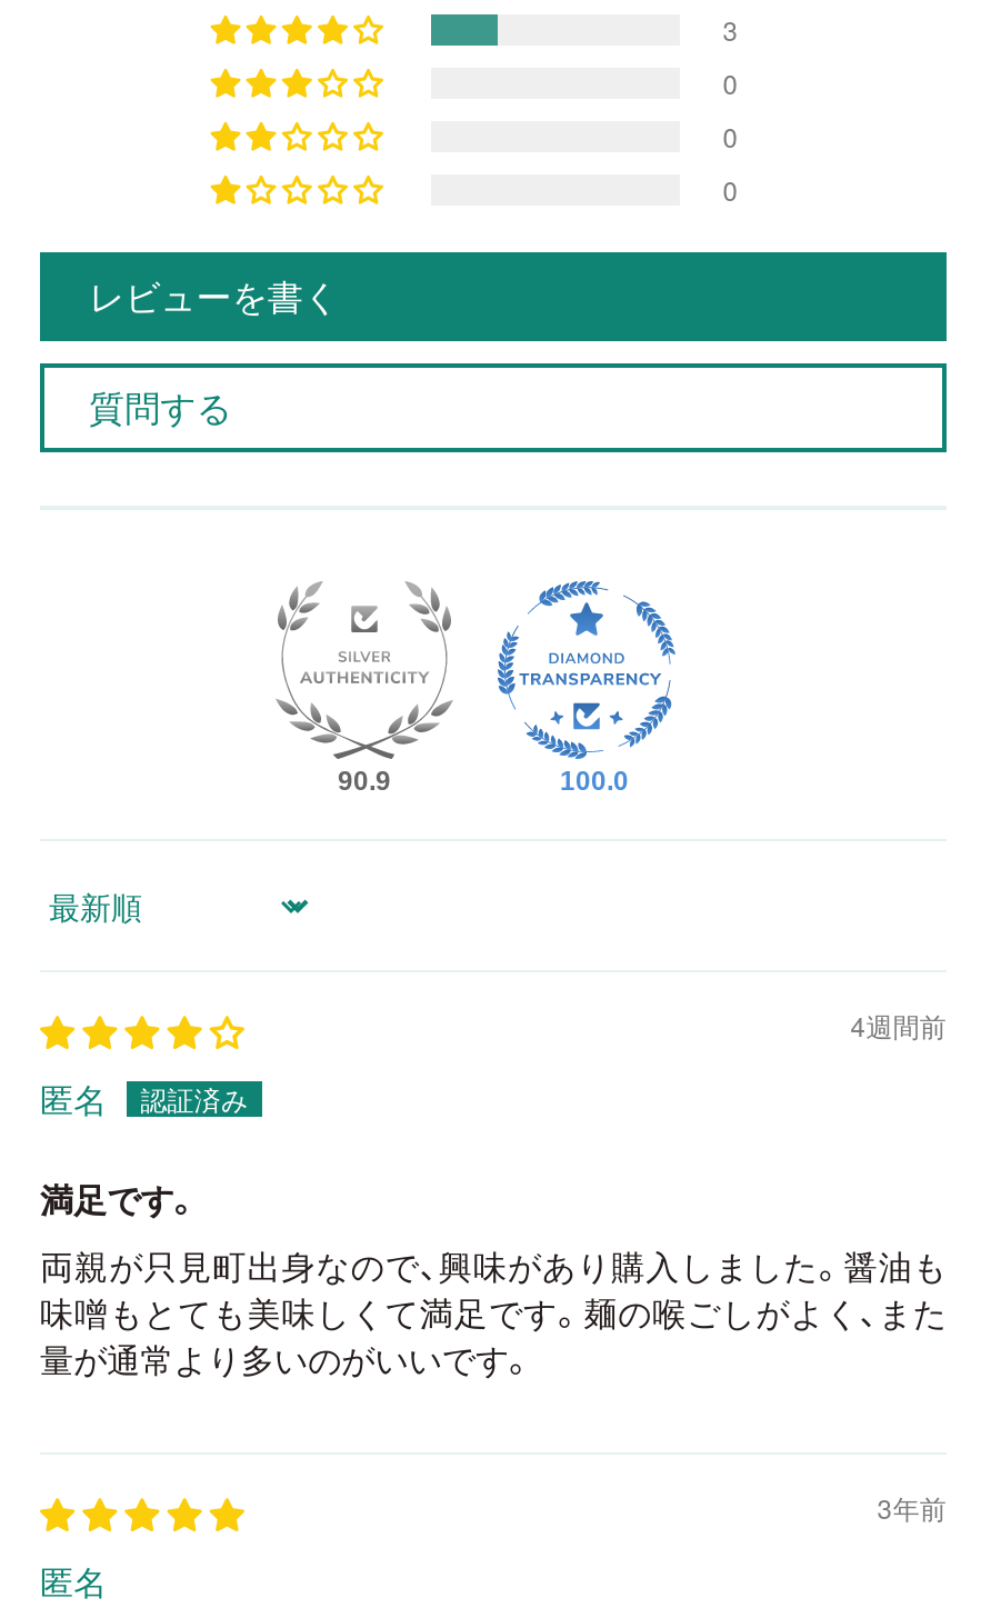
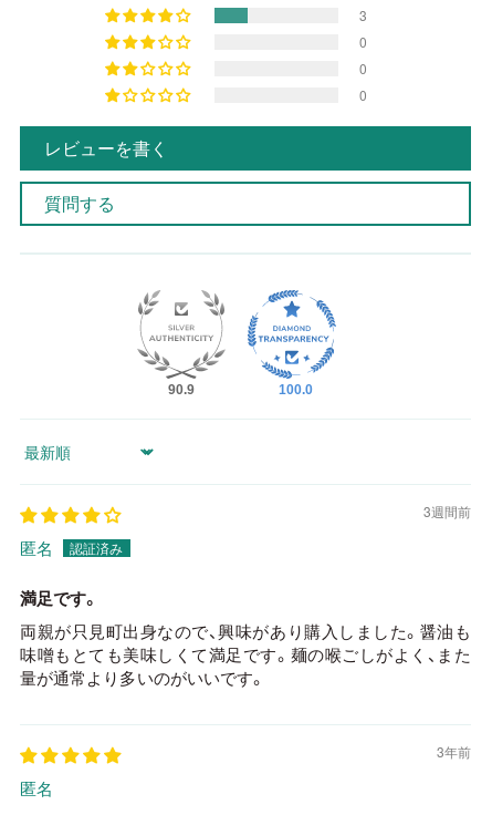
[850,1006,947,1043] 4週間前 -> [423,502,471,520] 3週間前

